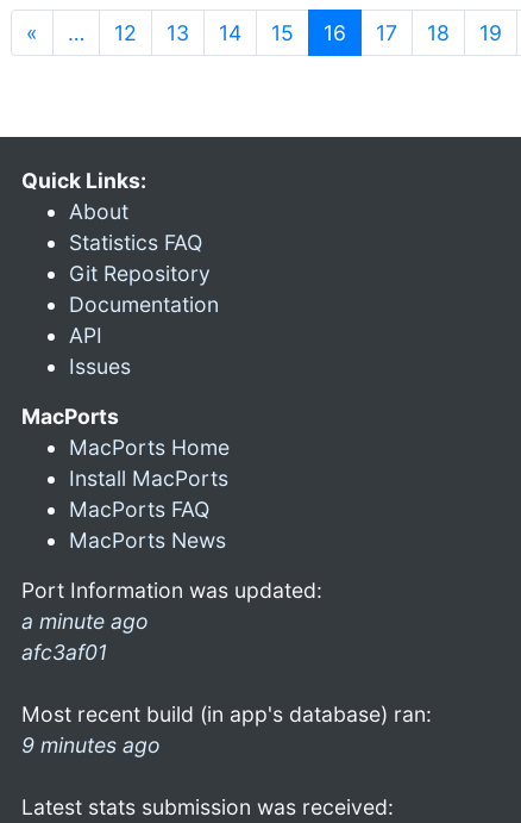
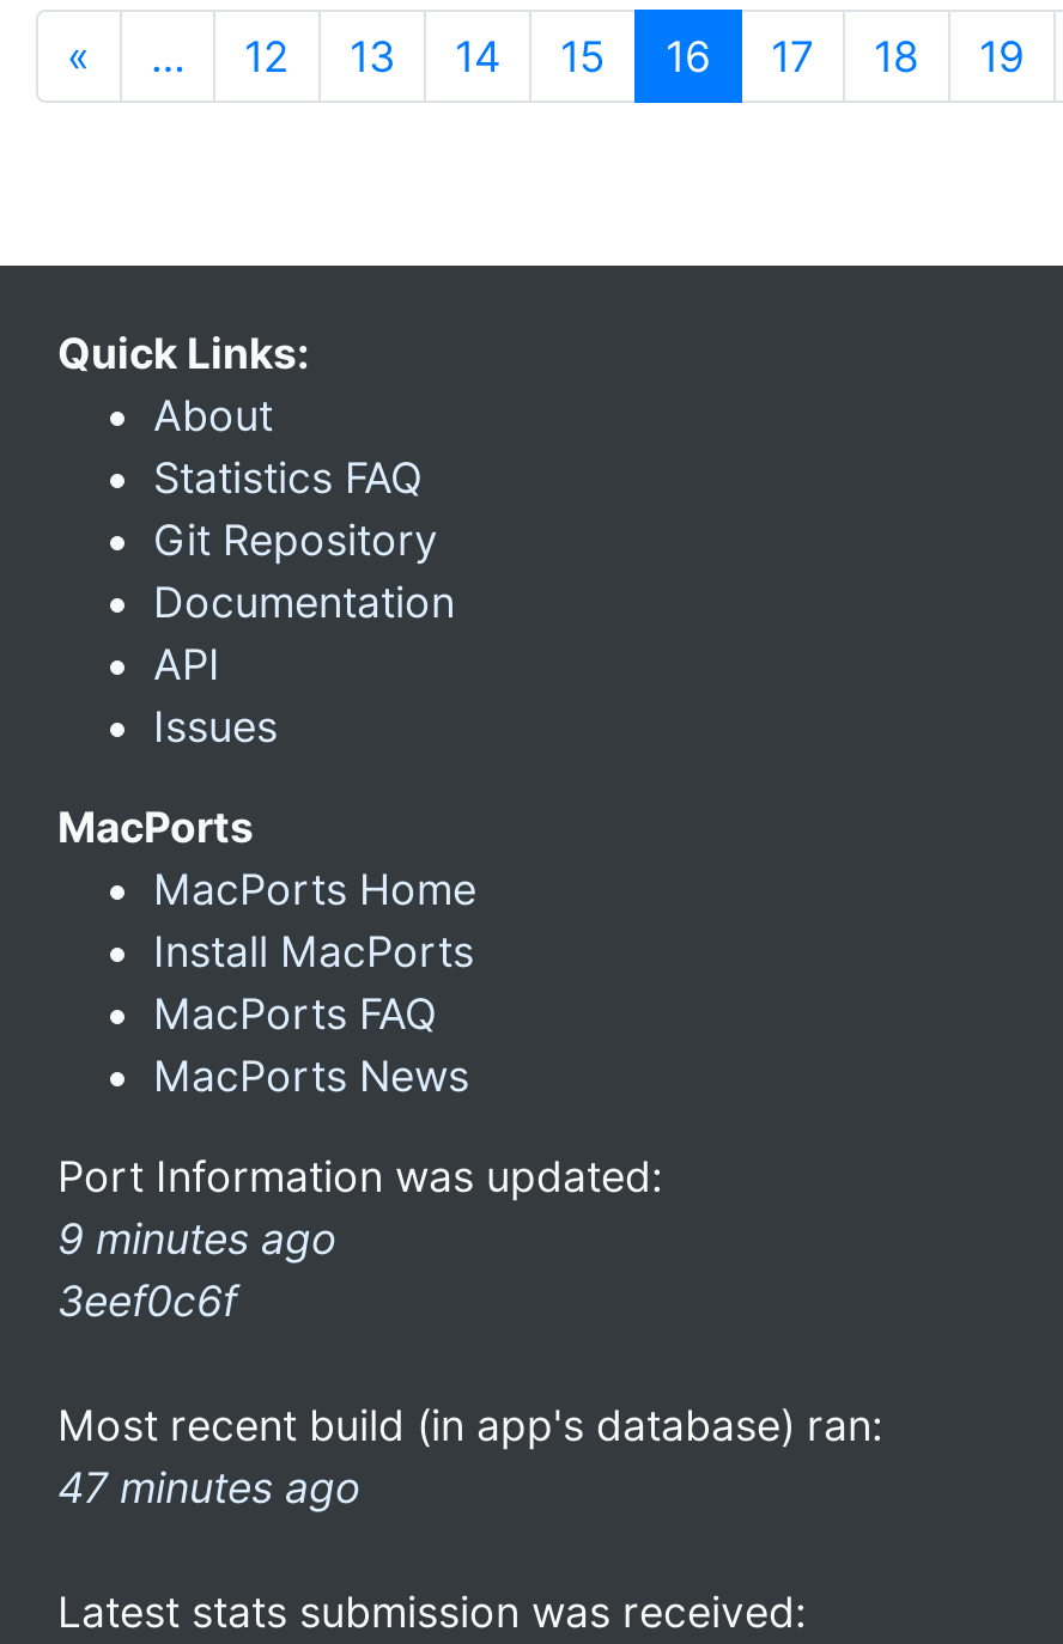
[21,609,149,665] a minute ago | afc3af01 -> [57,1213,338,1326] 9 minutes ago | 3eef0c6f
[21,732,161,757] 9 minutes ago -> [57,1462,362,1512] 47 minutes ago

